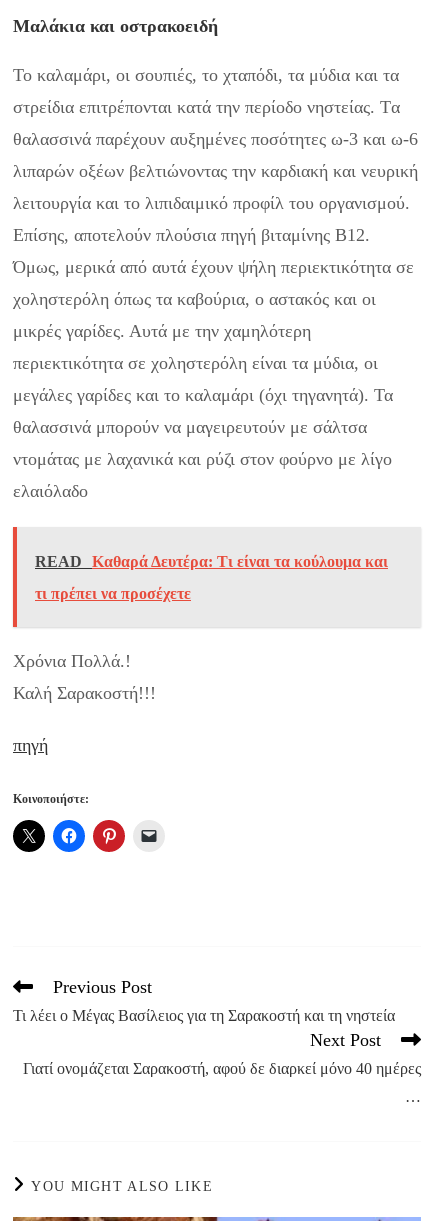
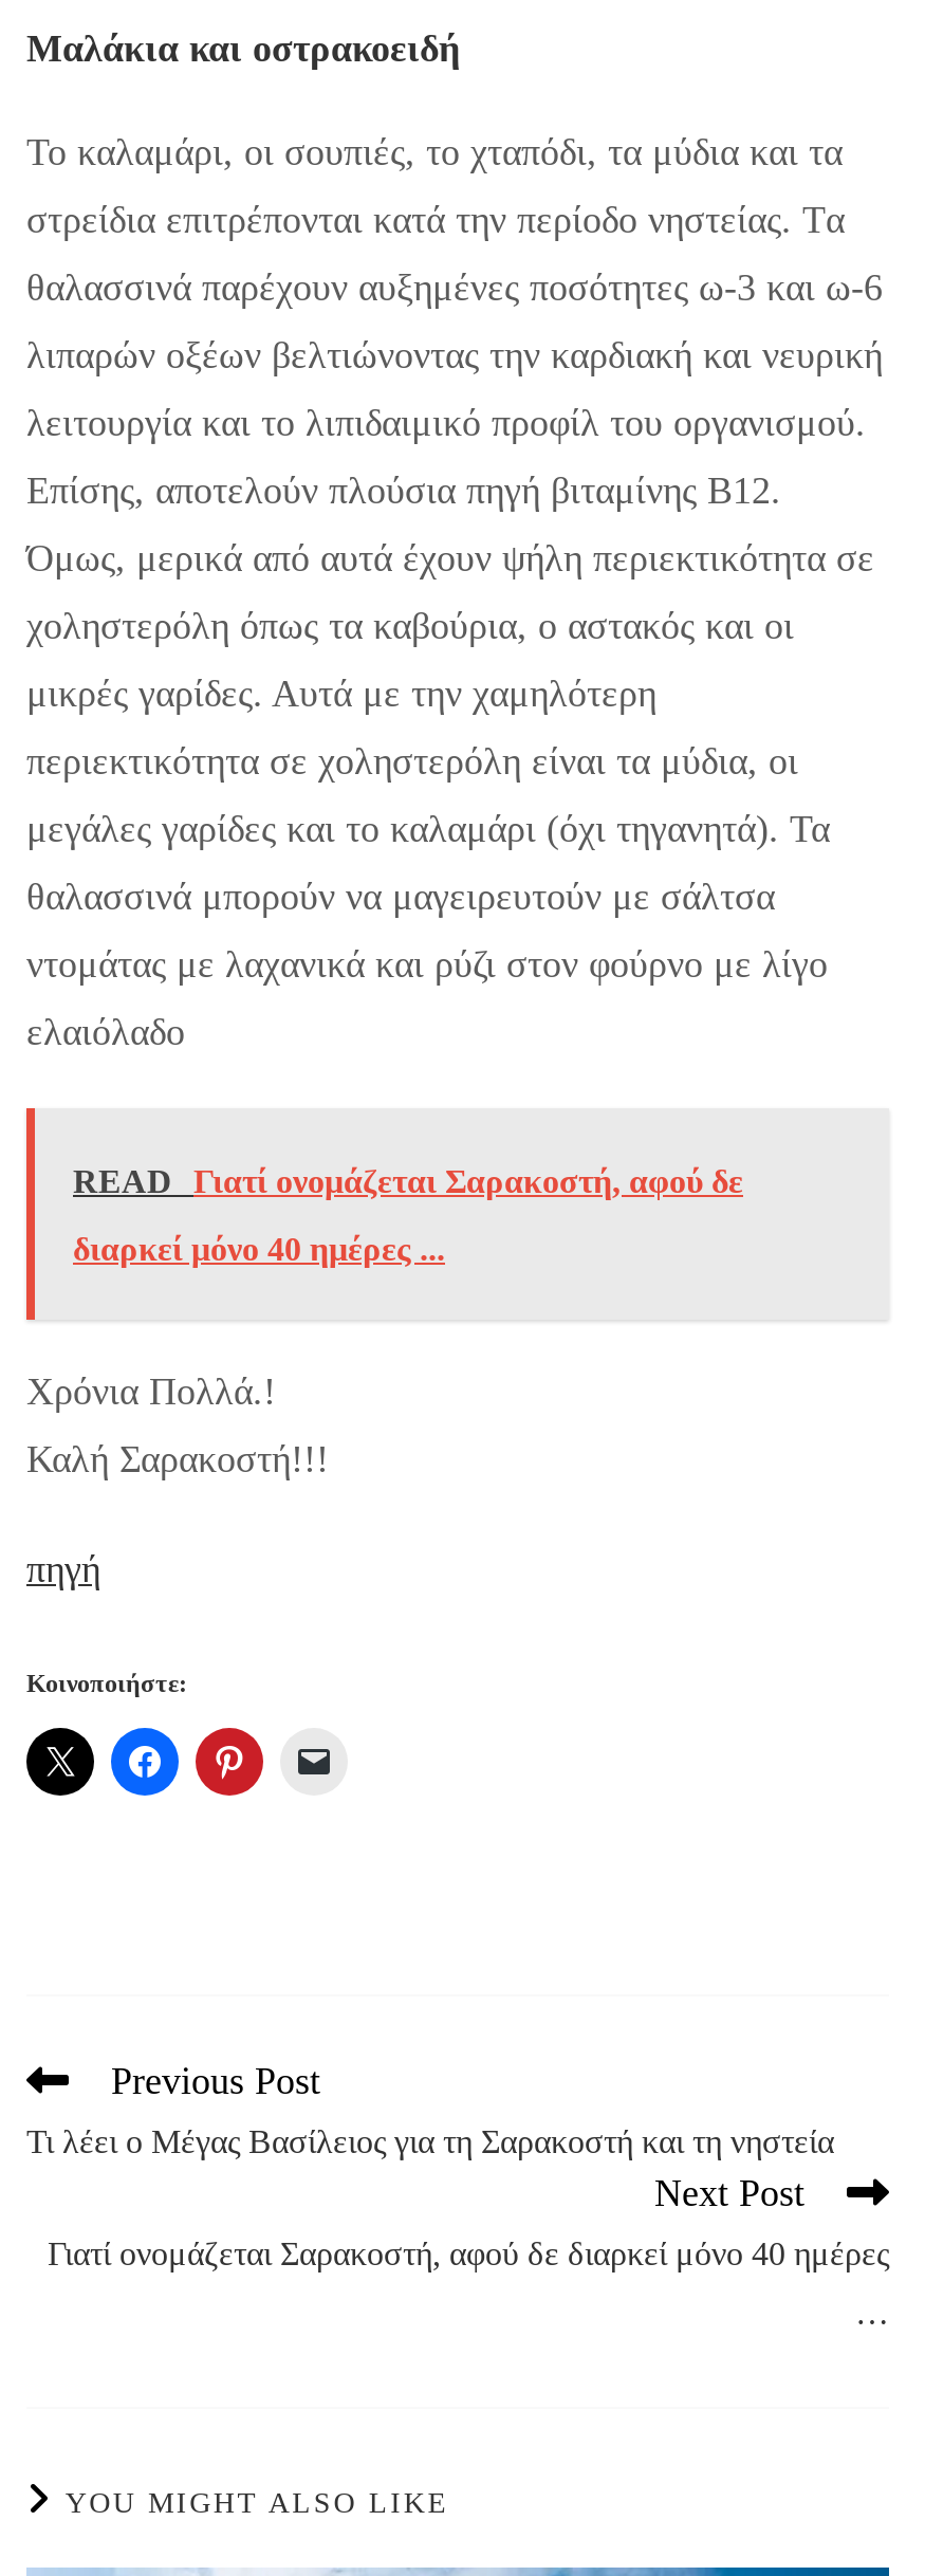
[35,553,388,570] READ Καθαρά Δευτέρα: Τι είναι τα κούλουμα και -> [73,1164,743,1200] READ Γιατί ονομάζεται Σαρακοστή, αφού δε
[35,585,191,602] τι πρέπει να προσέχετε -> [73,1232,445,1268] διαρκεί μόνο 40 ημέρες ...

